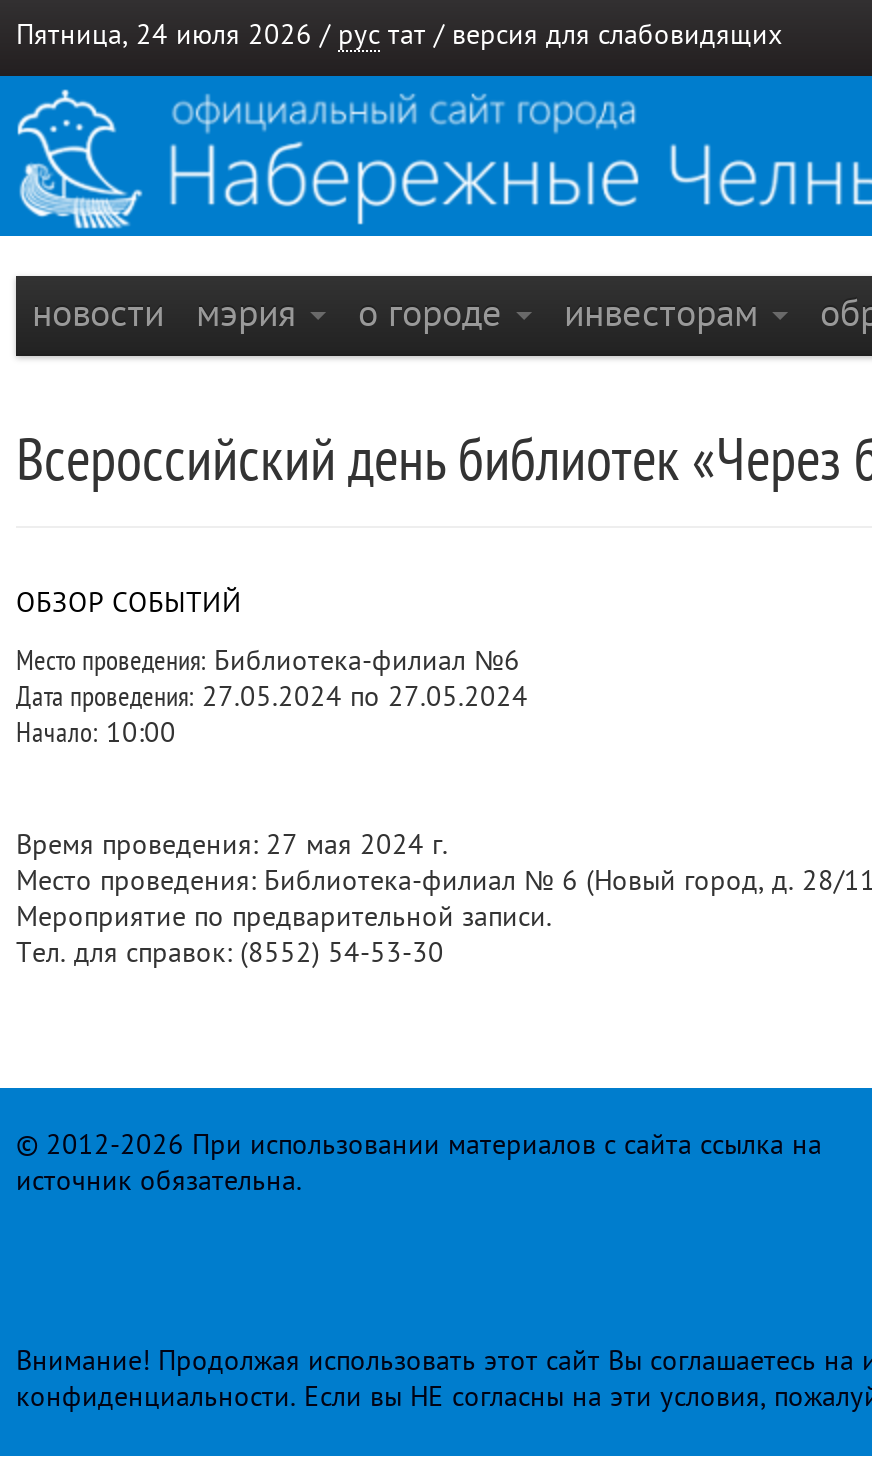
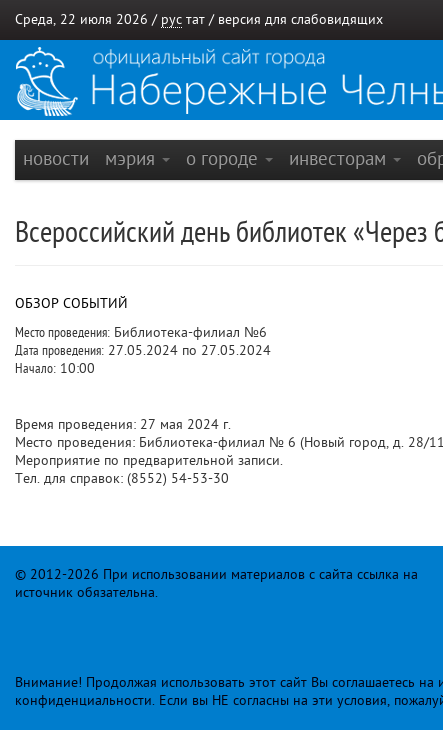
[16,20,782,50] Пятница, 24 июля 2026 / рус тат / версия для слабовидящих -> [15,12,383,27] Среда, 22 июля 2026 / рус тат / версия для слабовидящих

